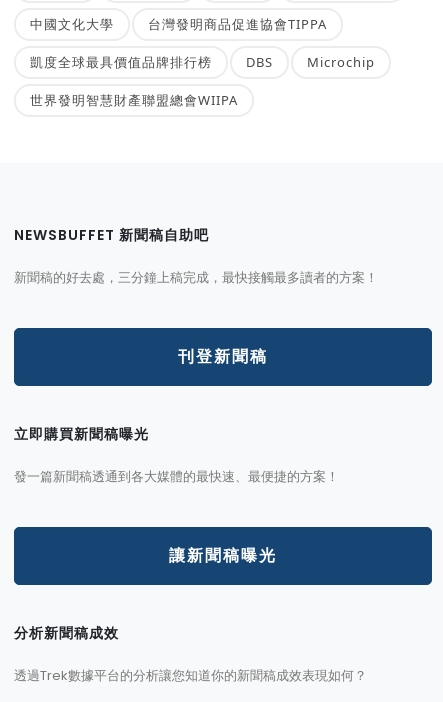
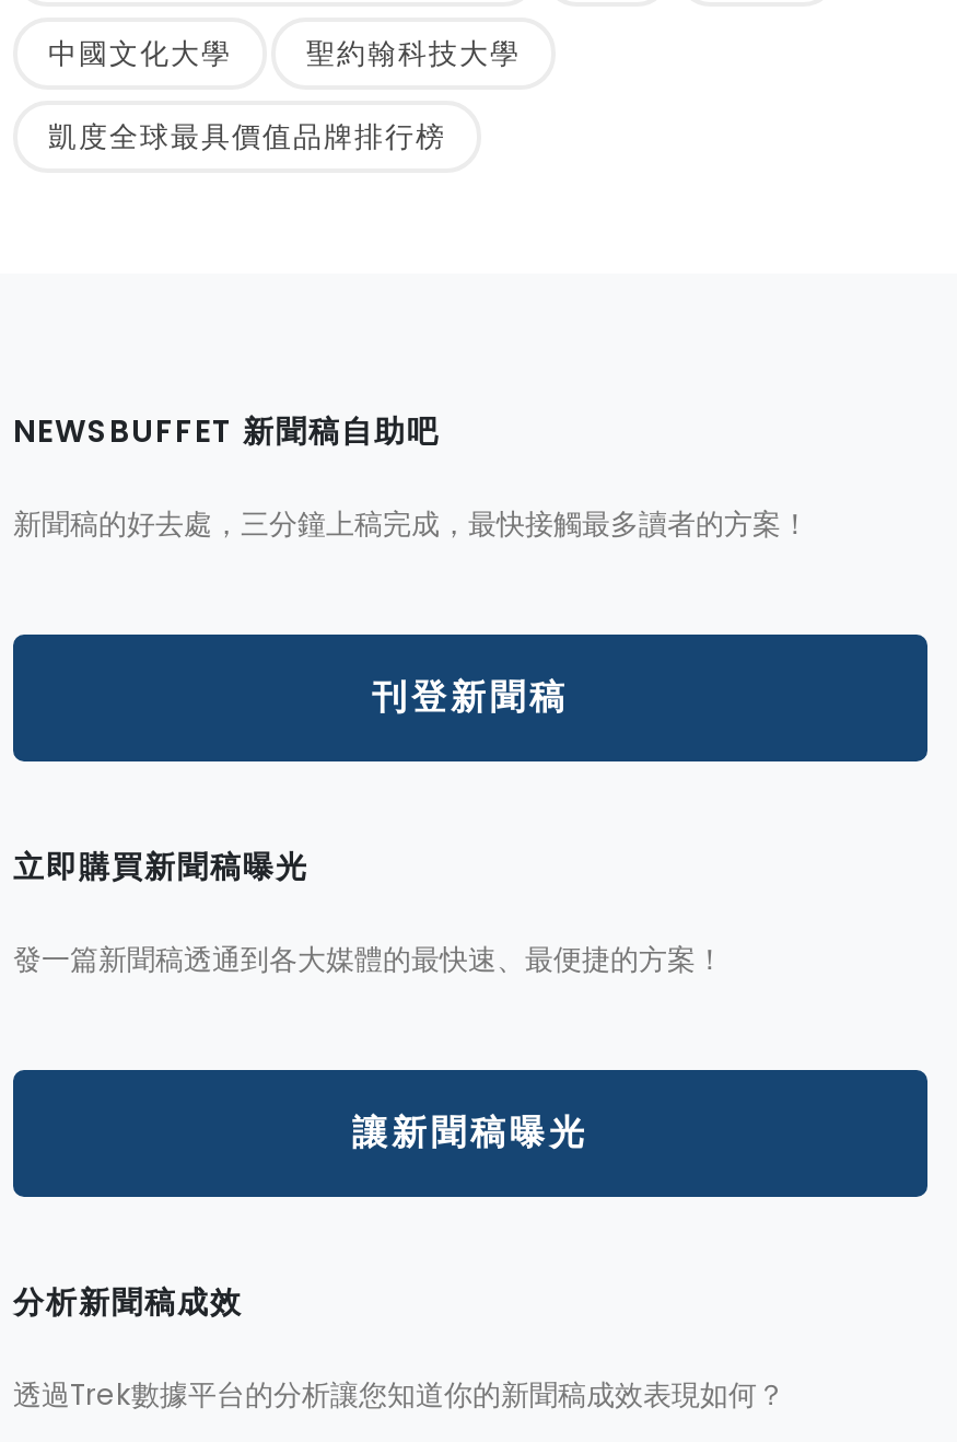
[148,15,327,33] 台灣發明商品促進協會TIPPA -> [306,33,521,72] 聖約翰科技大學
[30,53,375,109] DBS | Microchip | 世界發明智慧財產聯盟總會WIIPA -> none

